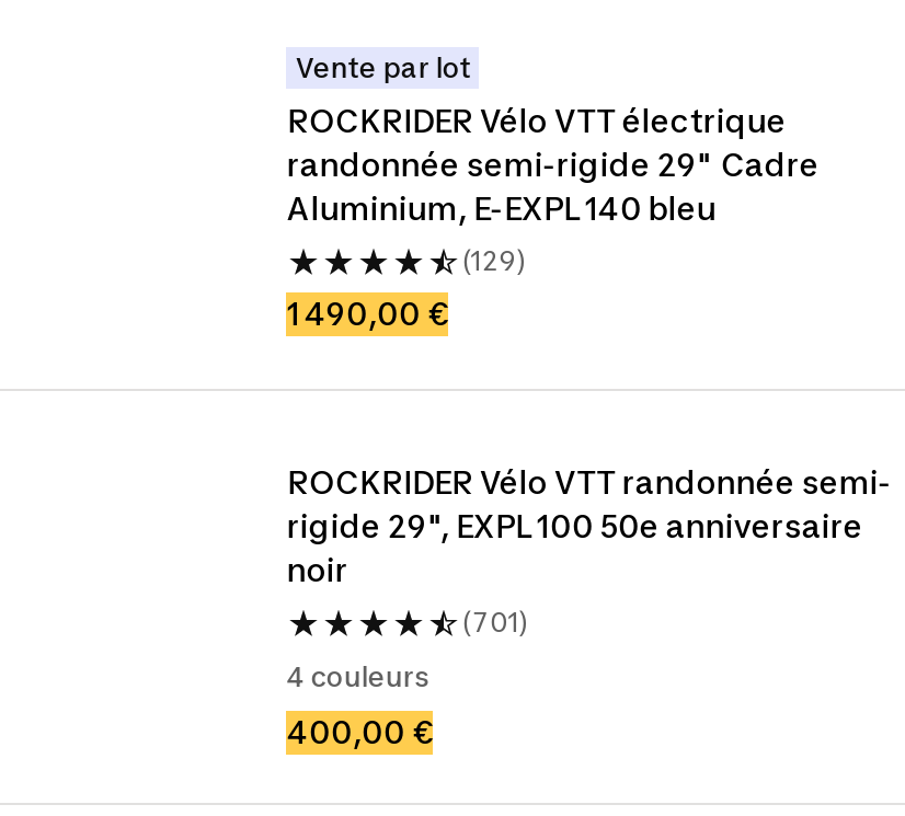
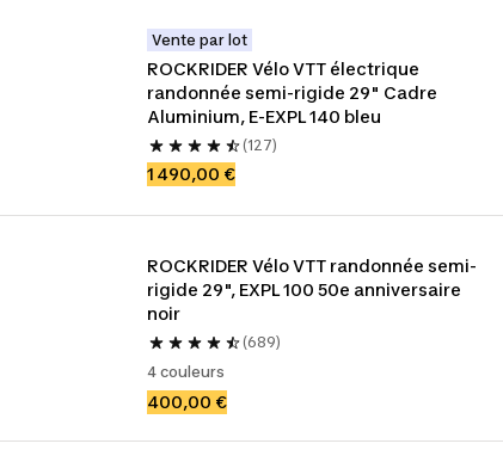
[462,244,525,277] (129) -> [243,136,278,154] (127)
[462,606,528,639] (701) -> [243,333,281,351] (689)

